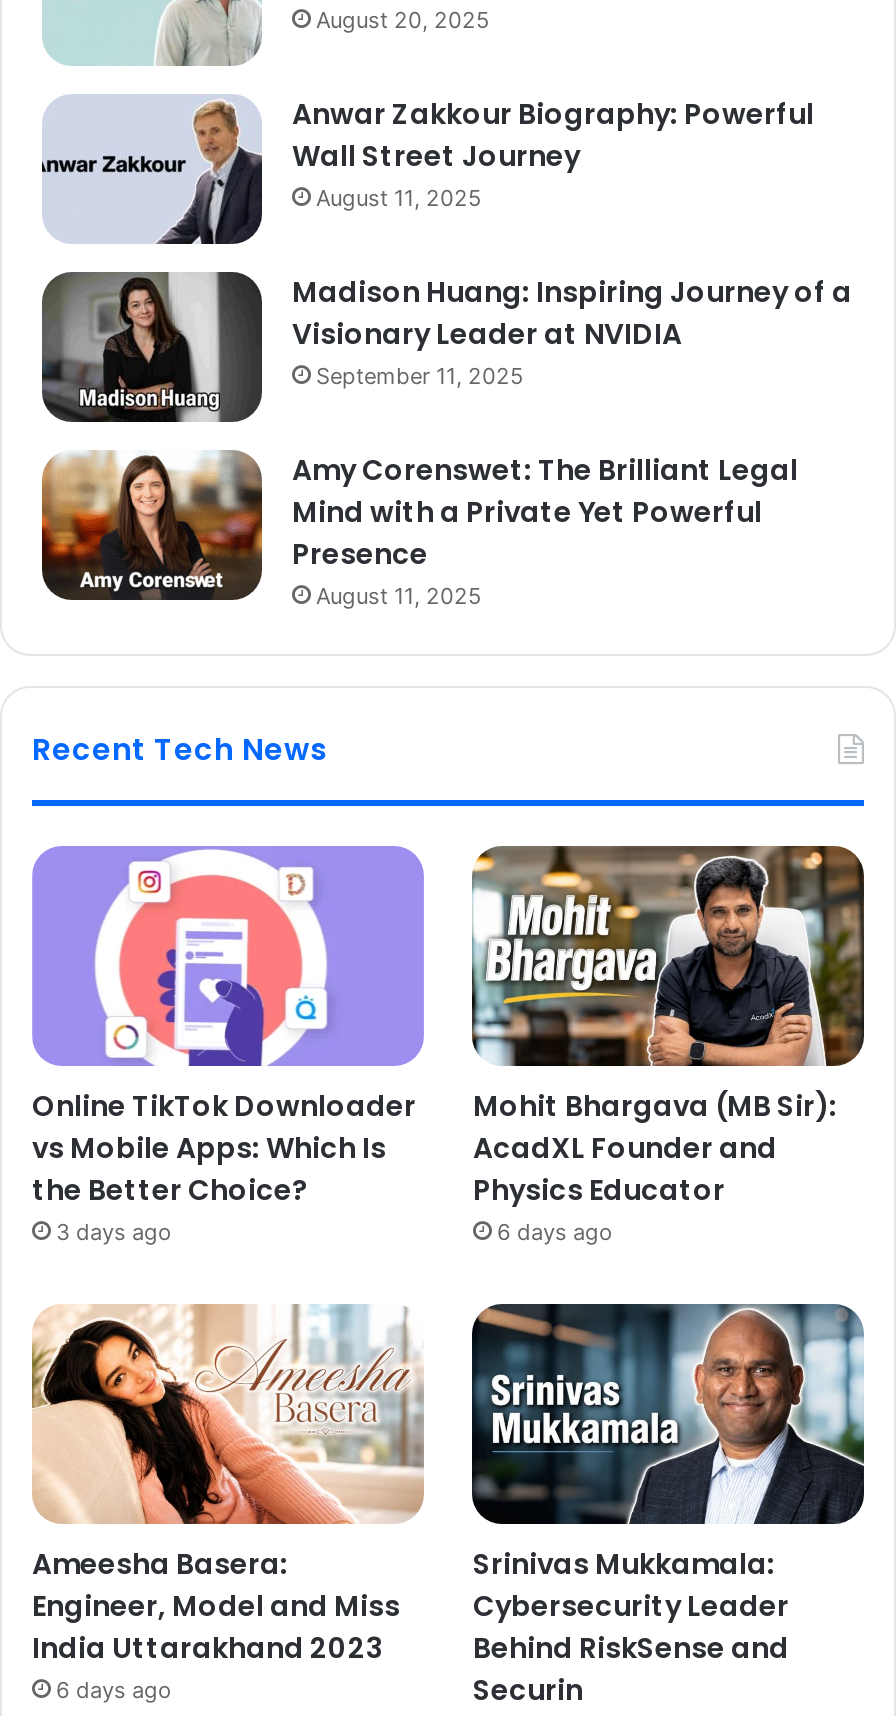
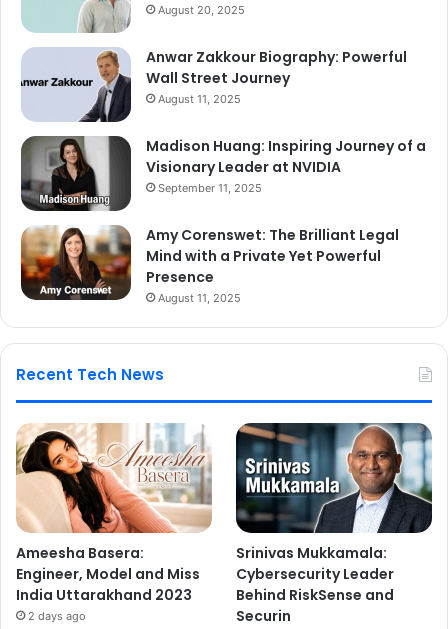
[32,844,426,1246] [image] | Online TikTok Downloader | vs Mobile Apps: Which Is | the Better Choice? | 3 days ago -> none
[470,844,866,1246] [image] | Mohit Bhargava (MB Sir): | AcadXL Founder and | Physics Educator | 6 days ago -> none
[56,1676,172,1704] 6 days ago -> [28,609,86,623] 2 days ago

